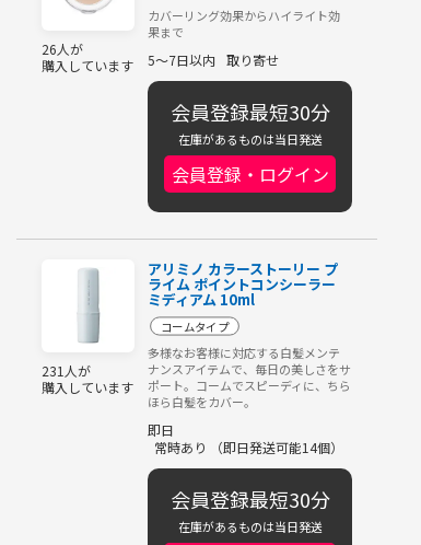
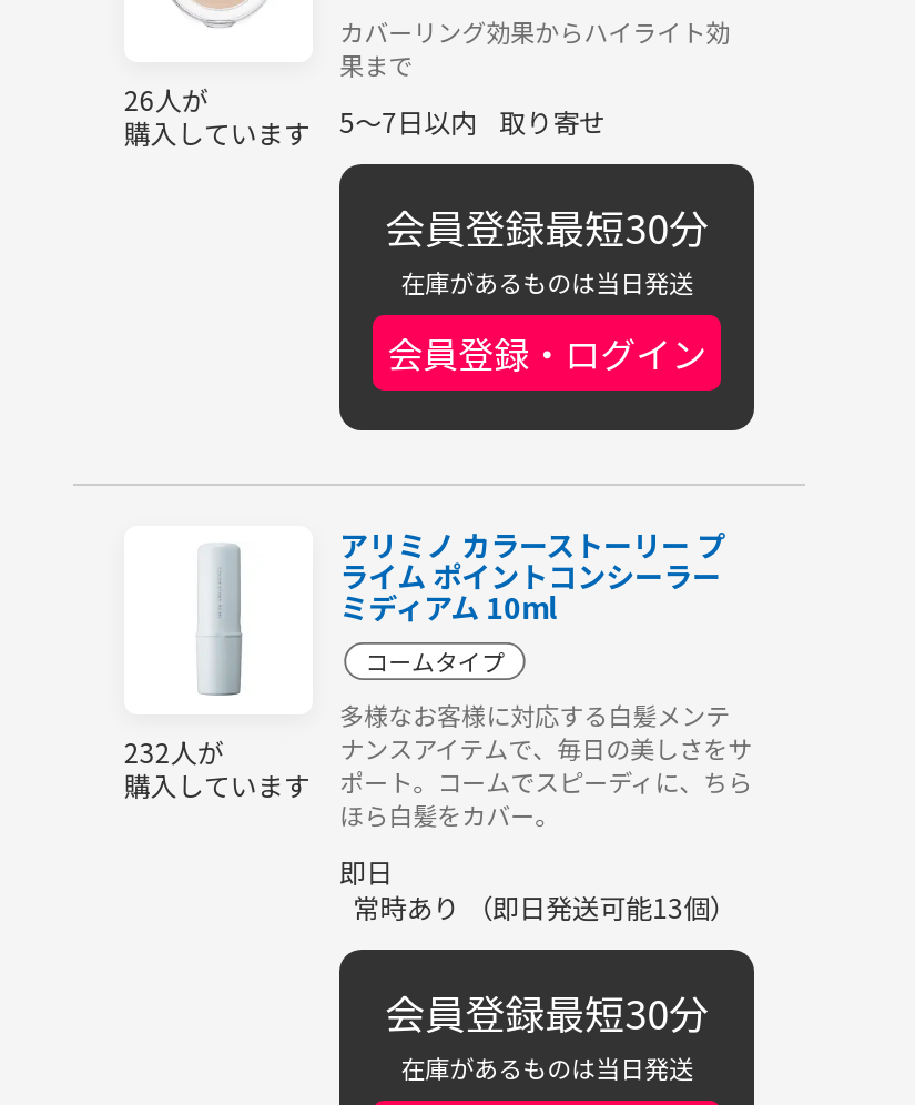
[41,361,91,380] 231人が -> [124,732,224,770] 232人が
[154,438,344,456] 常時あり （即日発送可能14個） -> [353,887,737,925] 常時あり （即日発送可能13個）

